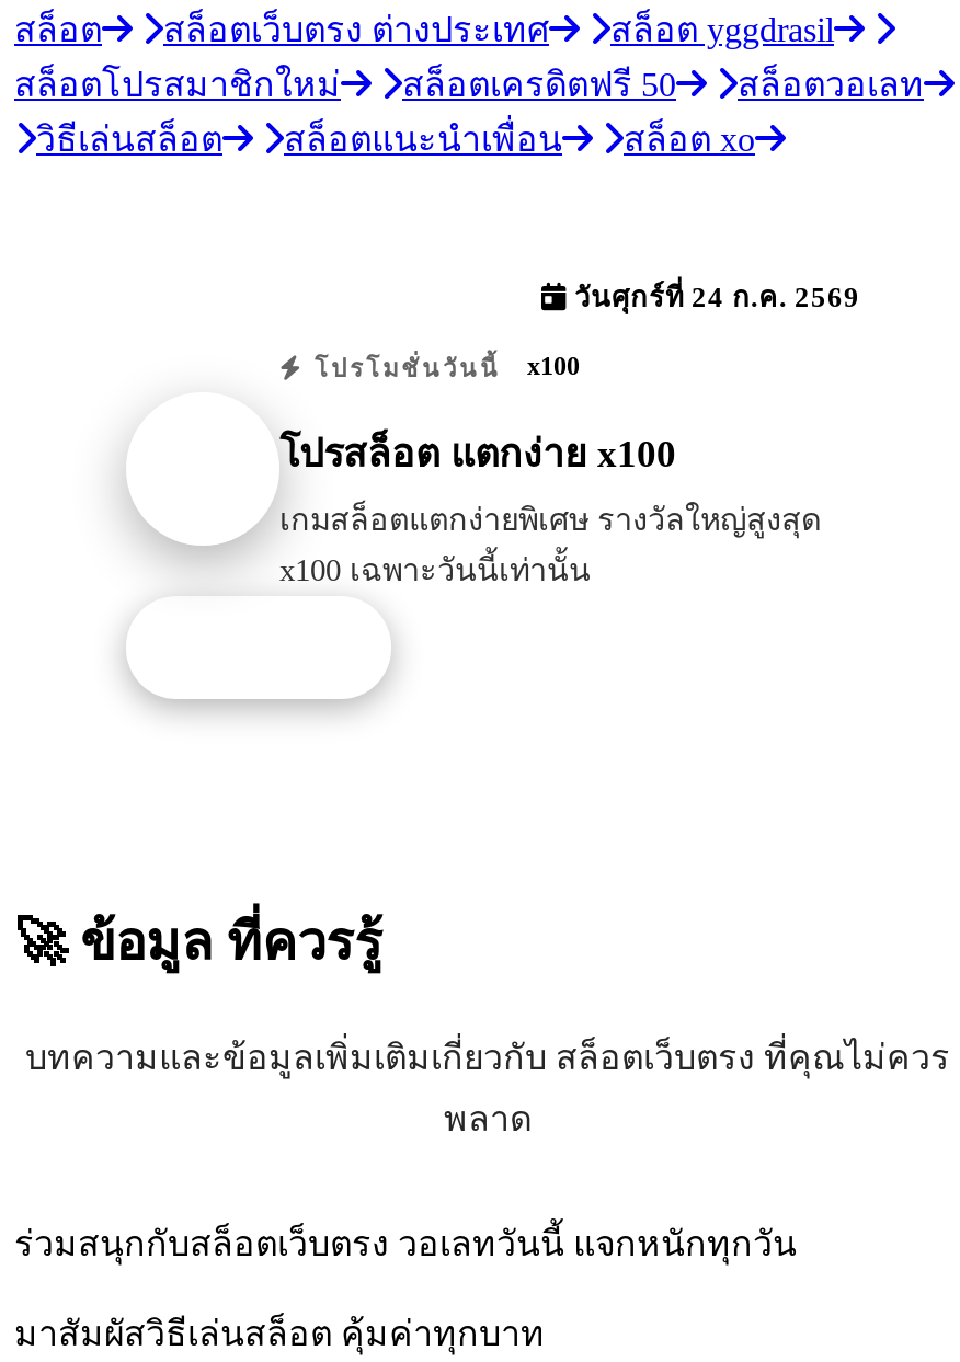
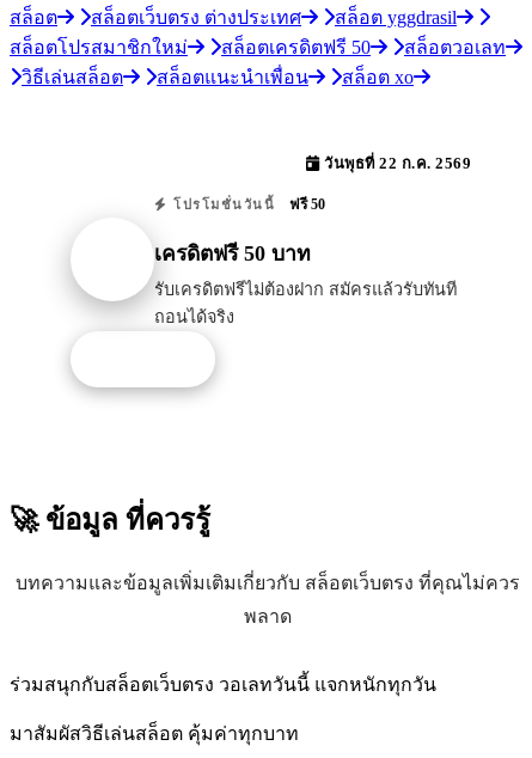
[567,283,860,314] วันศุกร์ที่ 24 ก.ค. 2569 -> [320,156,471,172] วันพุธที่ 22 ก.ค. 2569
[305,351,580,382] โปรโมชั่นวันนี้ x100 -> [168,196,325,213] โปรโมชั่นวันนี้ ฟรี 50
[279,431,676,475] โปรสล็อต แตกง่าย x100 -> [154,241,311,265] เครดิตฟรี 50 บาท
[279,501,821,587] เกมสล็อตแตกง่ายพิเศษ รางวัลใหญ่สูงสุด | x100 เฉพาะวันนี้เท่านั้น -> [154,280,457,326] รับเครดิตฟรีไม่ต้องฝาก สมัครแล้วรับทันที | ถอนได้จริง

